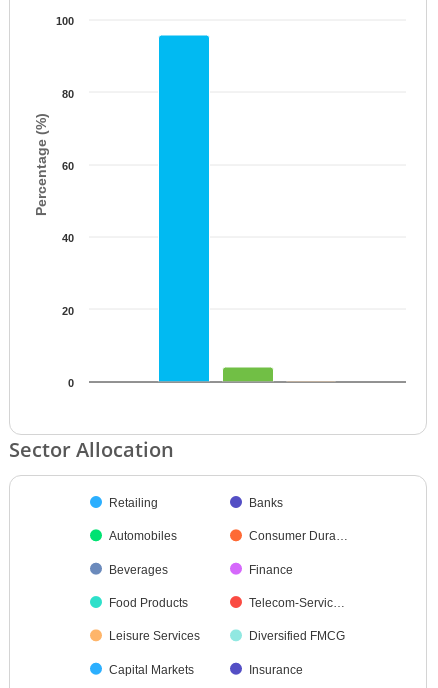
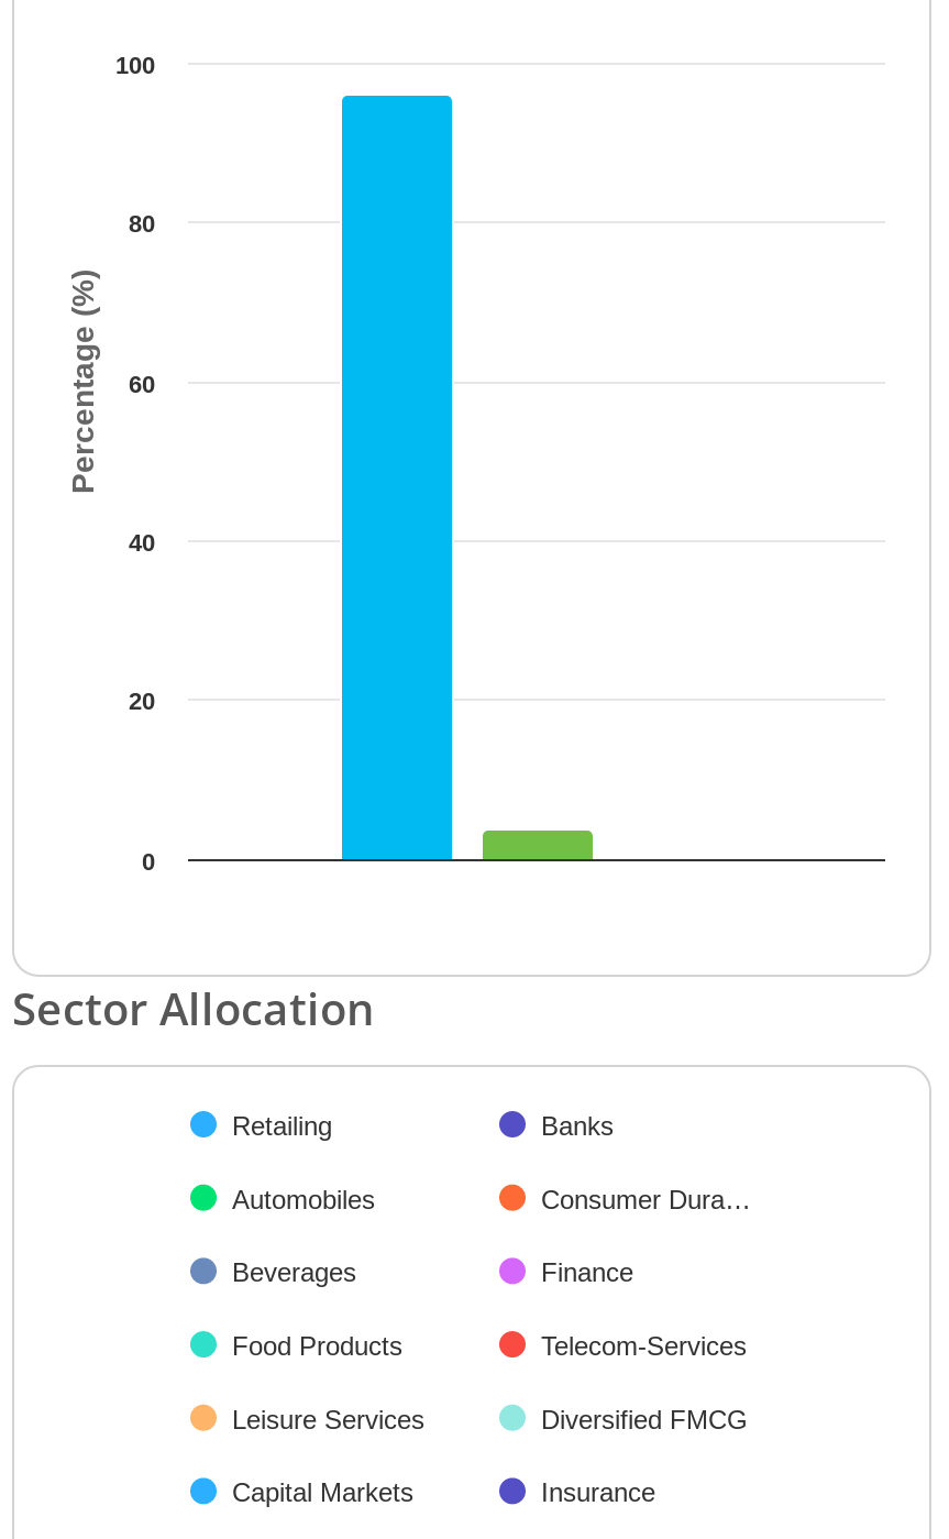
[249,596,345,610] Telecom-Servic… -> [541,1331,747,1361] Telecom-Services

